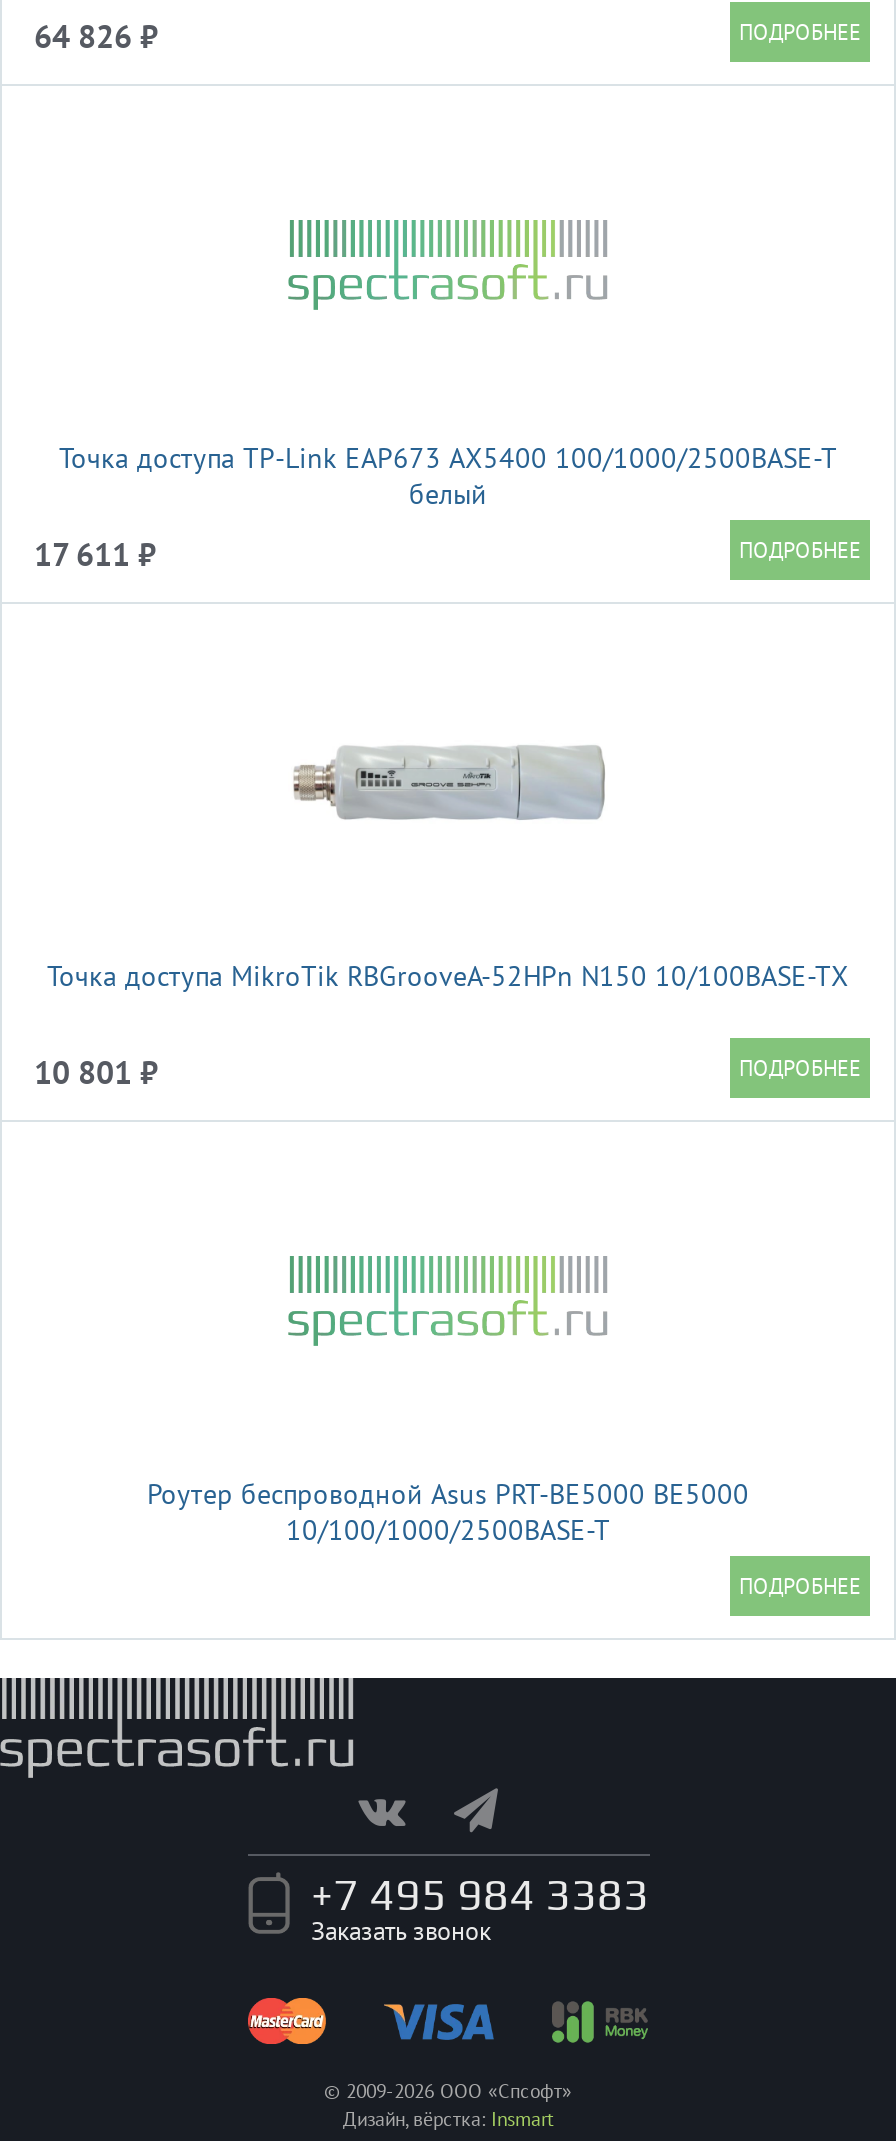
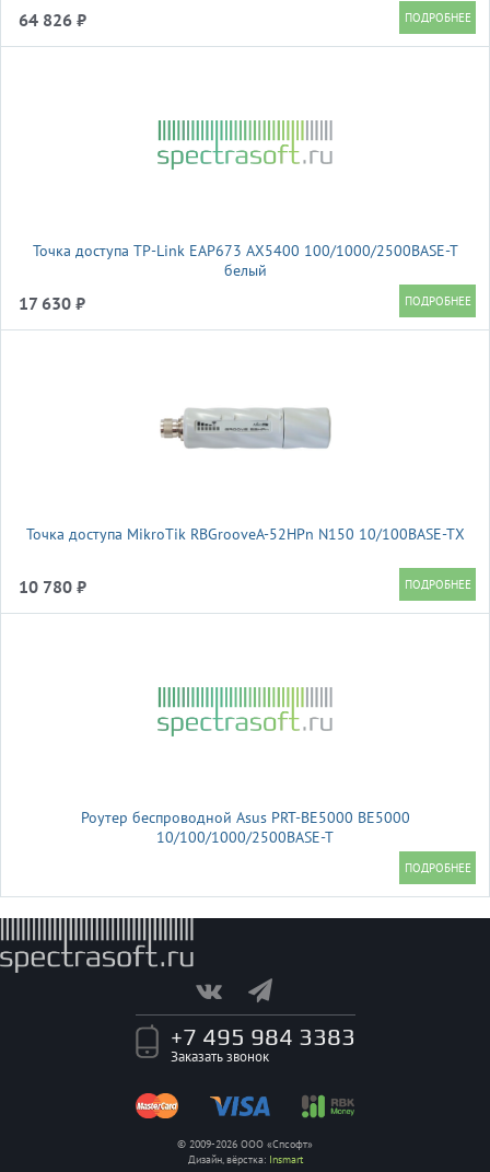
[34,534,156,574] 17 611 ₽ -> [19,292,85,314] 17 630 ₽
[34,1052,158,1092] 10 801 ₽ -> [19,576,86,597] 10 780 ₽

